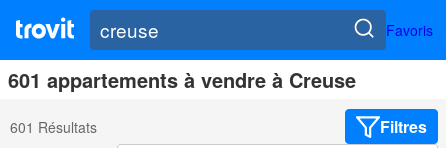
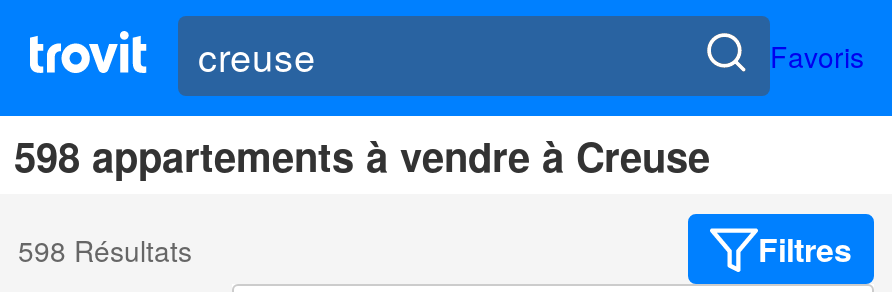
[8,65,356,94] 601 appartements à vendre à Creuse -> [14,127,710,185] 598 appartements à vendre à Creuse
[10,117,97,137] 601 Résultats -> [18,230,192,270] 598 Résultats

